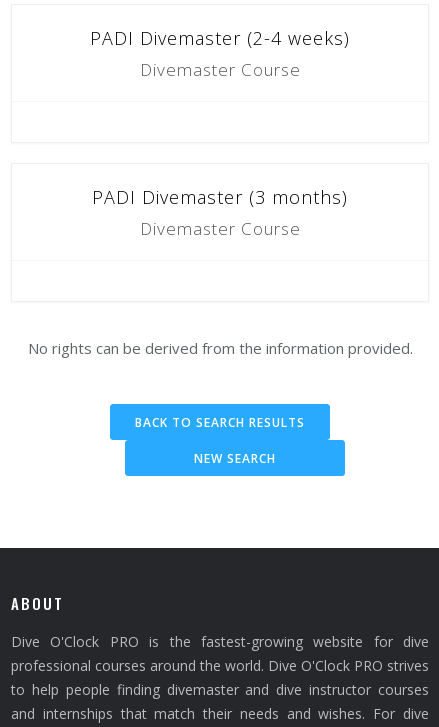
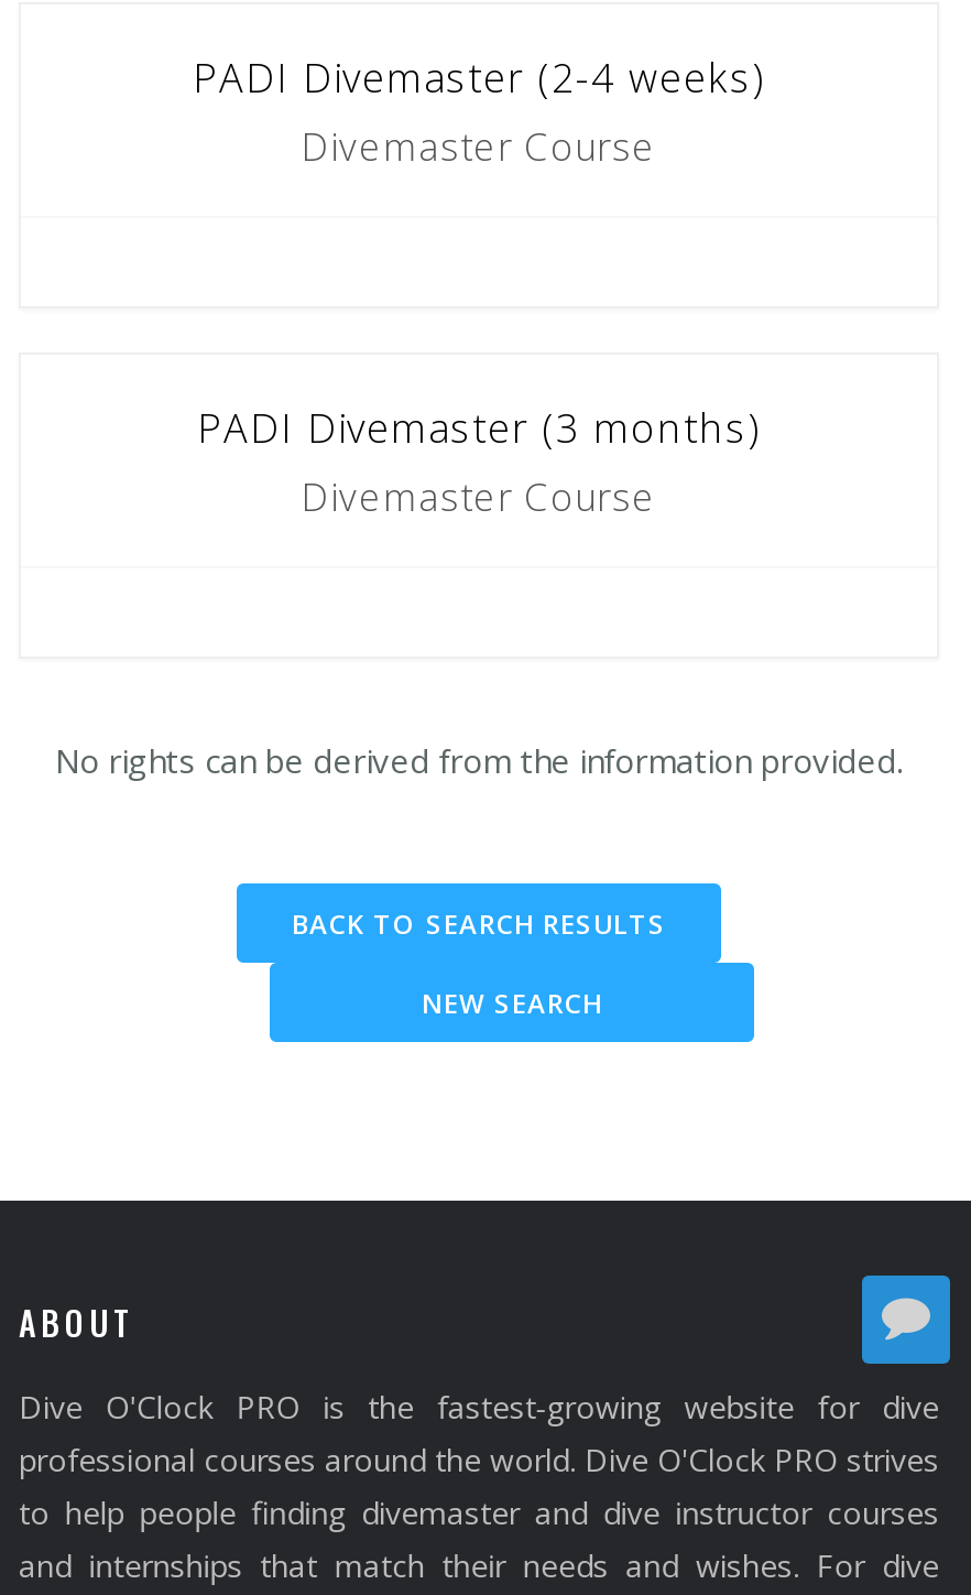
none -> [860,1273,952,1366] [image]

